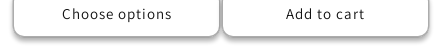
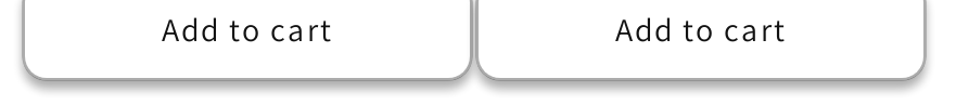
[61,3,171,22] Choose options -> [162,8,333,49] Add to cart

